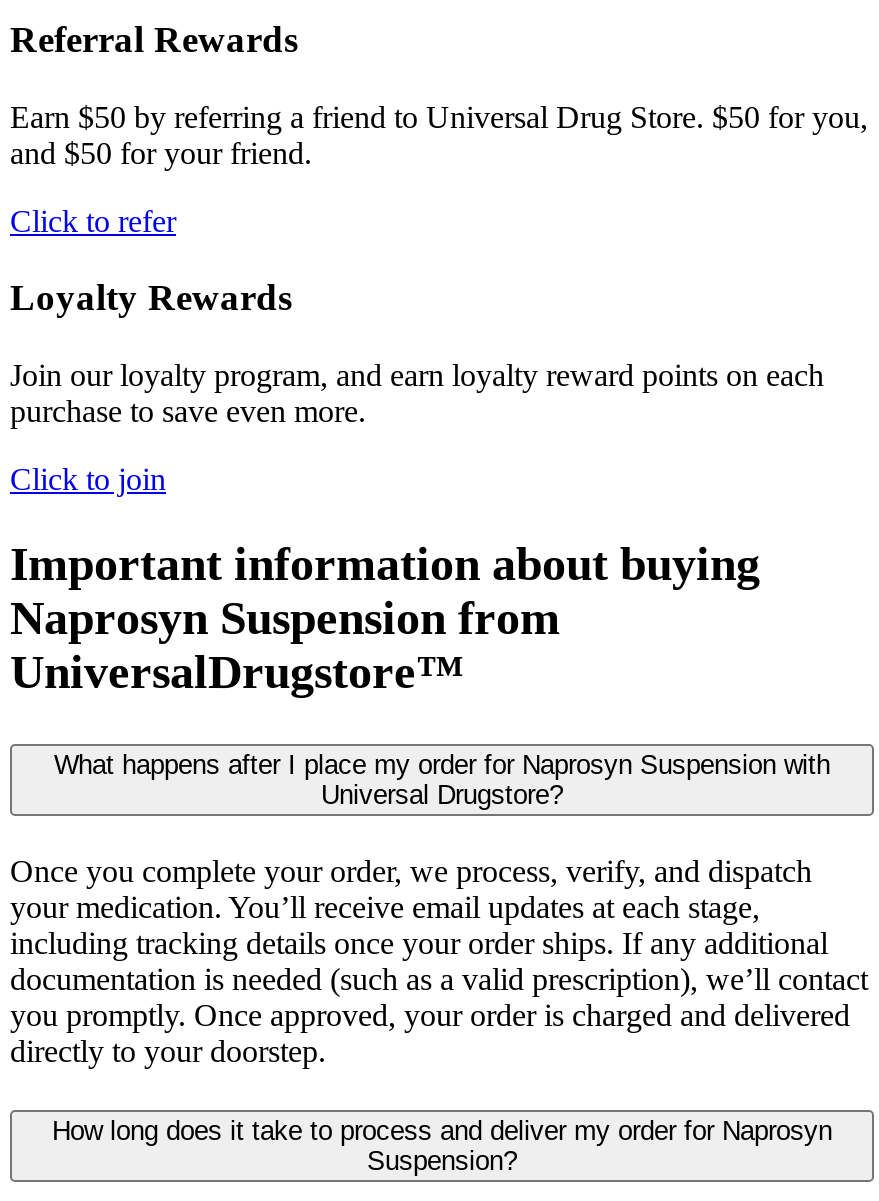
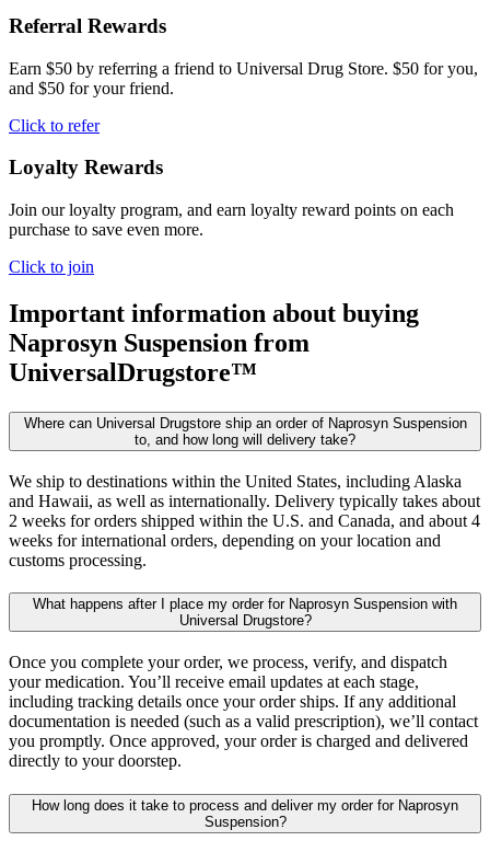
none -> [9,415,480,569] Where can Universal Drugstore ship an order of Naprosyn Suspension | to, and how long will delivery take? | We ship to destinations within the United States, including Alaska | and Hawaii, as well as internationally. Delivery typically takes about | 2 weeks for orders shipped within the U.S. and Canada, and about 4 | weeks for international orders, depending on your location and | customs processing.

